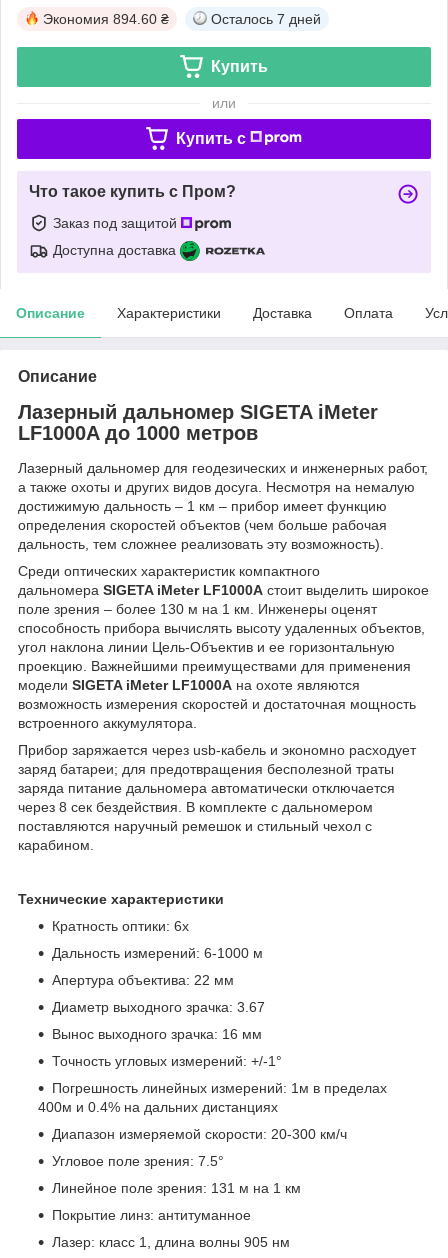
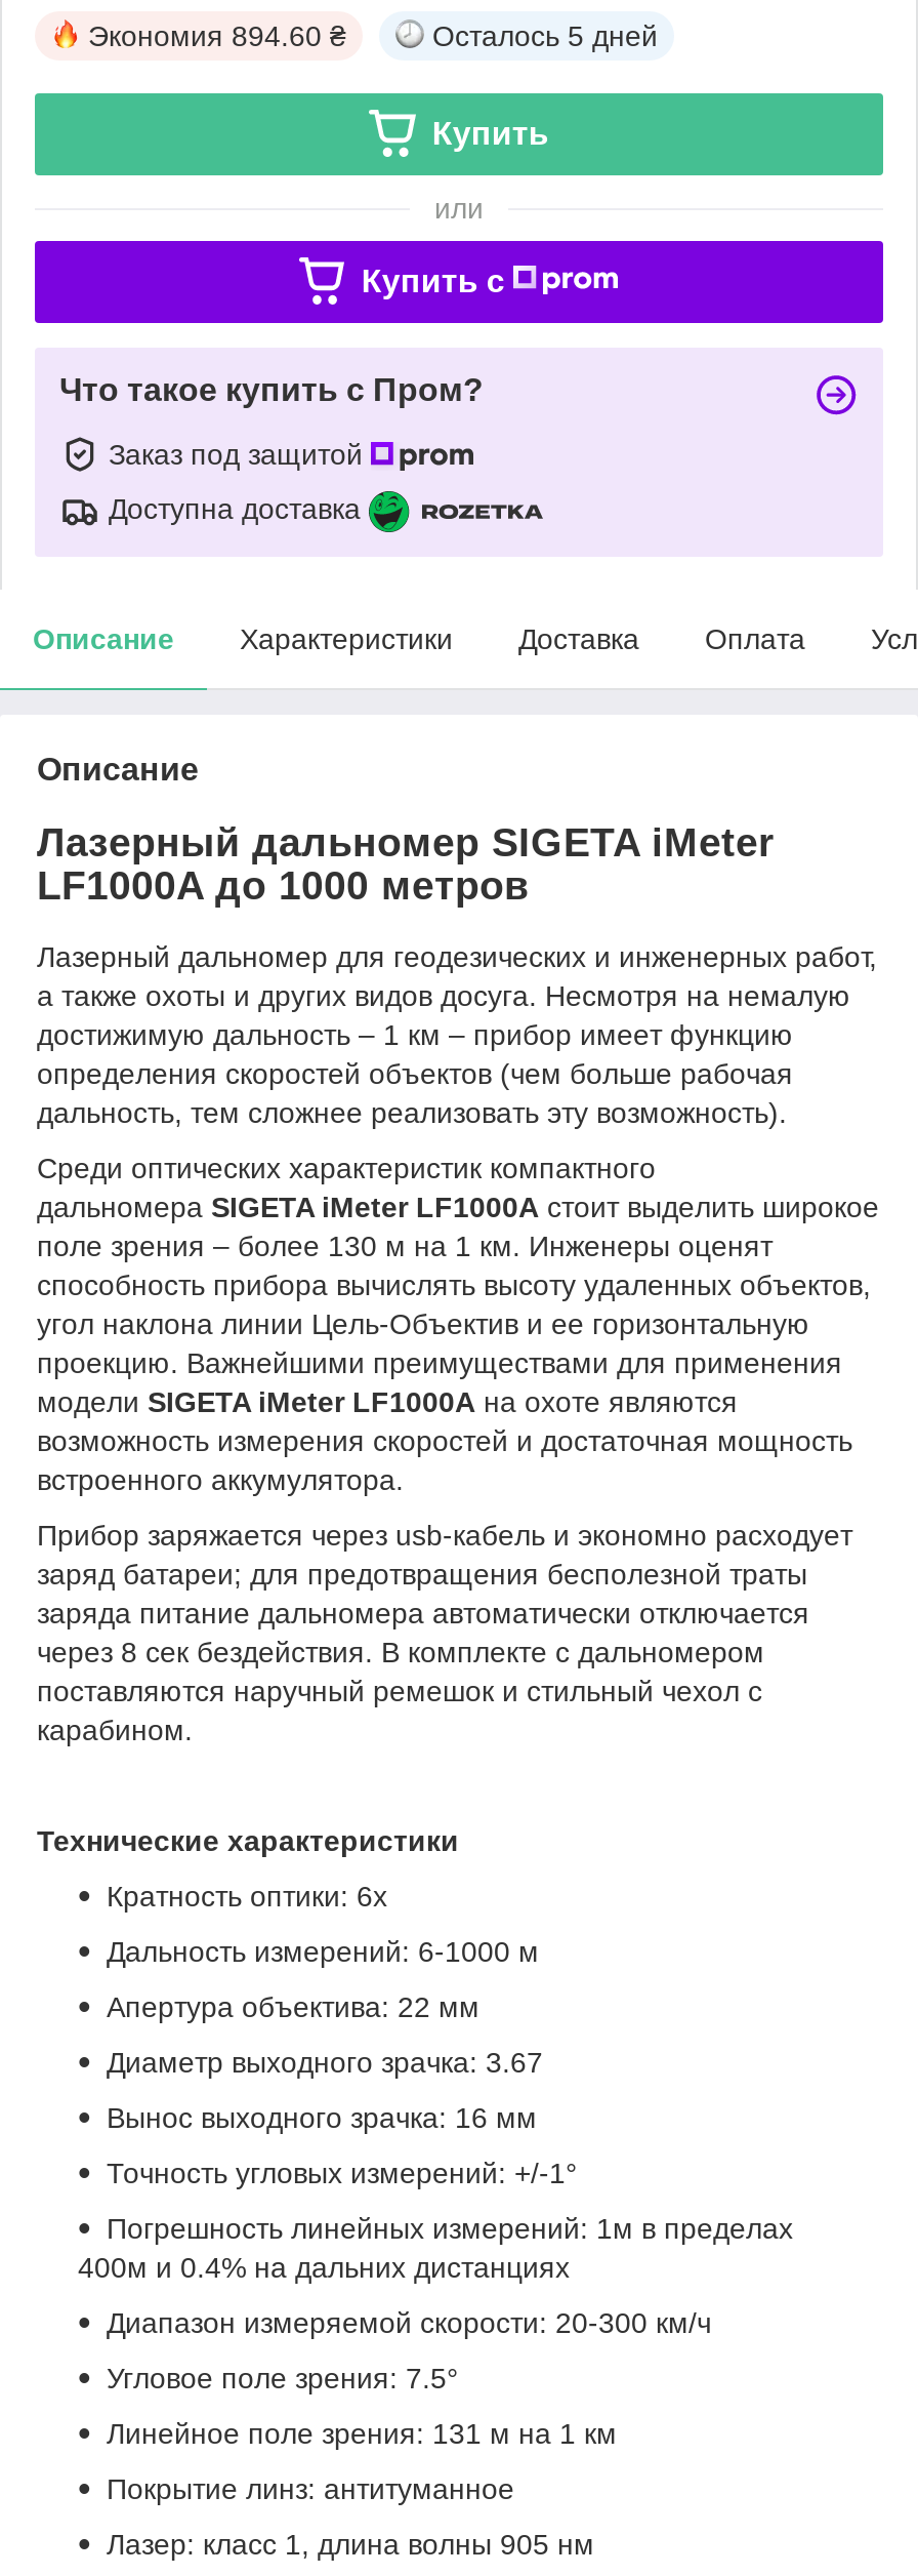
[211,11,321,27] Осталось 7 дней -> [432,19,658,52] Осталось 5 дней

